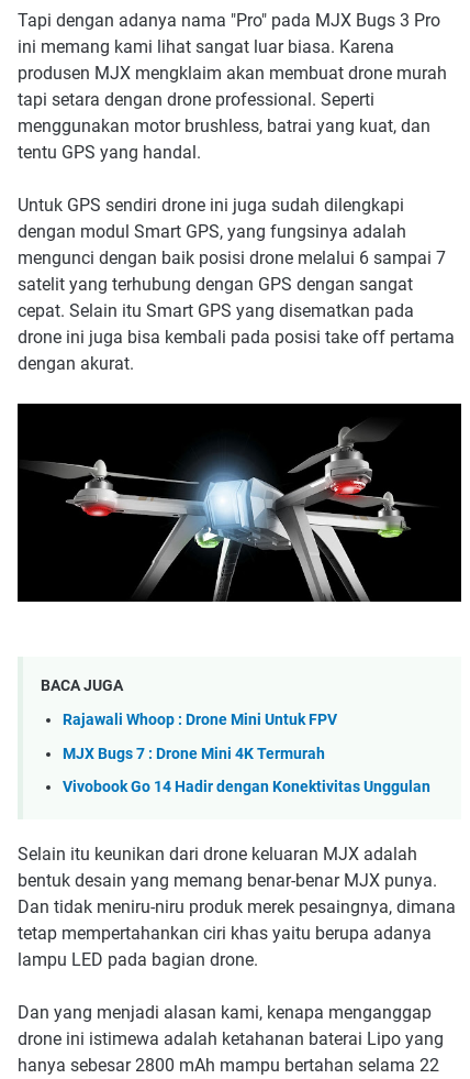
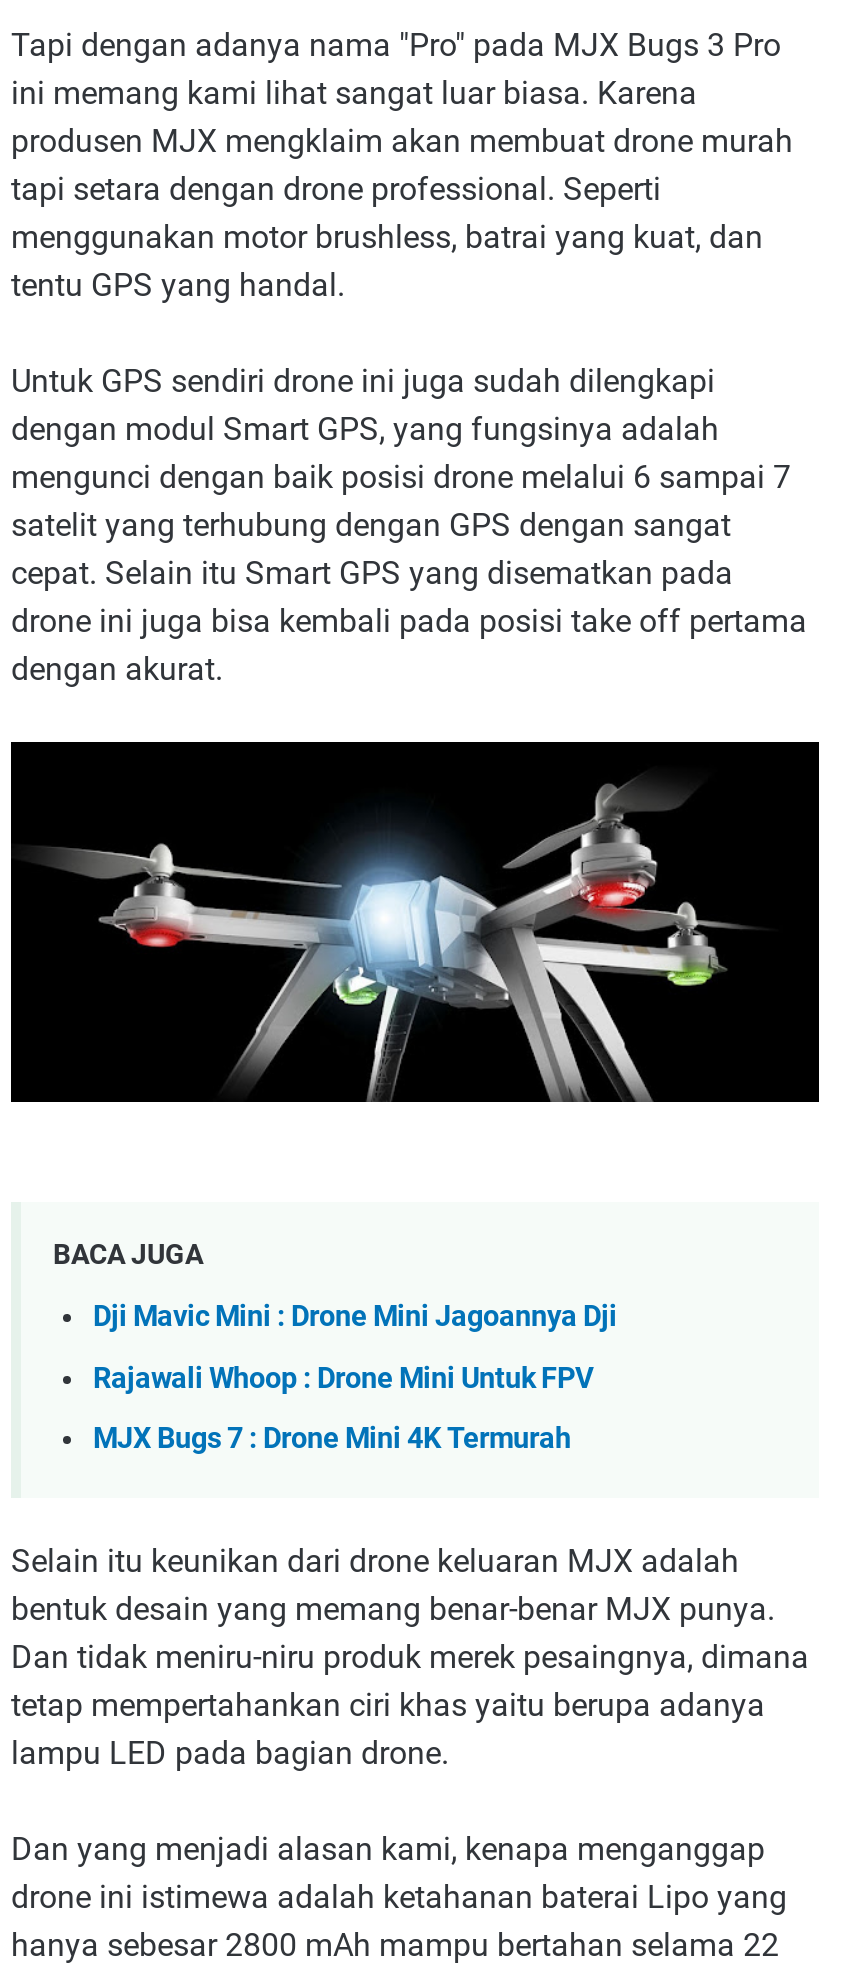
none -> [93,1300,617,1334] Dji Mavic Mini : Drone Mini Jagoannya Dji
moved [63,711,337,763] -> [93,1361,593,1456]: Rajawali Whoop : Drone Mini Untuk FPV | MJX Bugs 7 : Drone Mini 4K Termurah
[63,778,430,797] Vivobook Go 14 Hadir dengan Konektivitas Unggulan -> none

